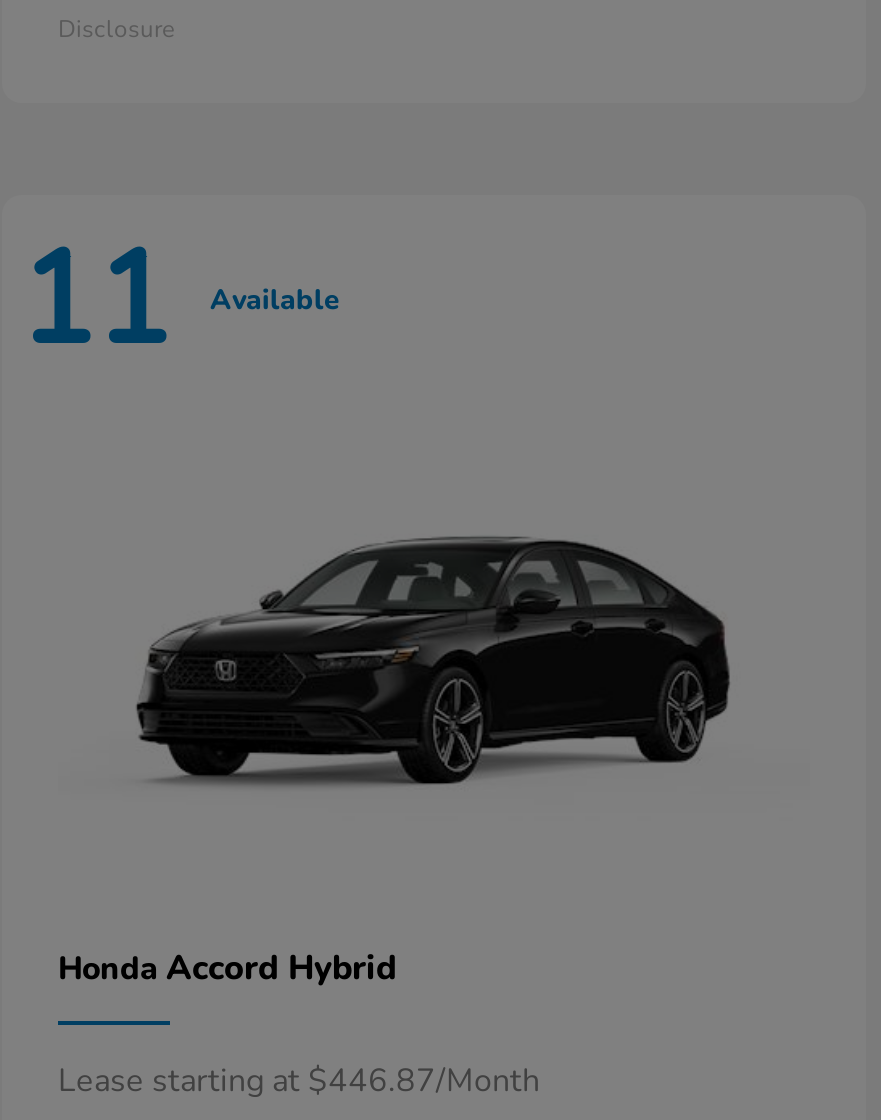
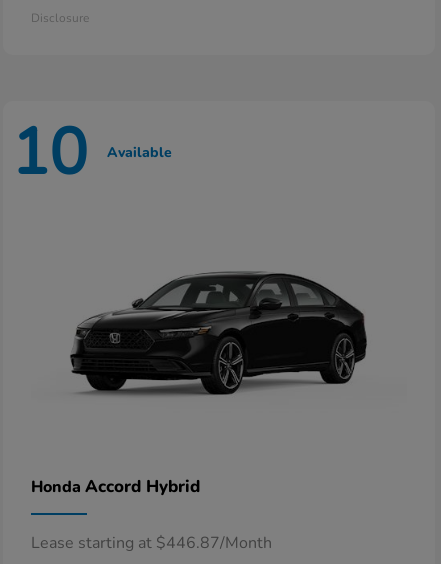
[18,213,340,389] 11 Available -> [11,109,172,197] 10 Available

